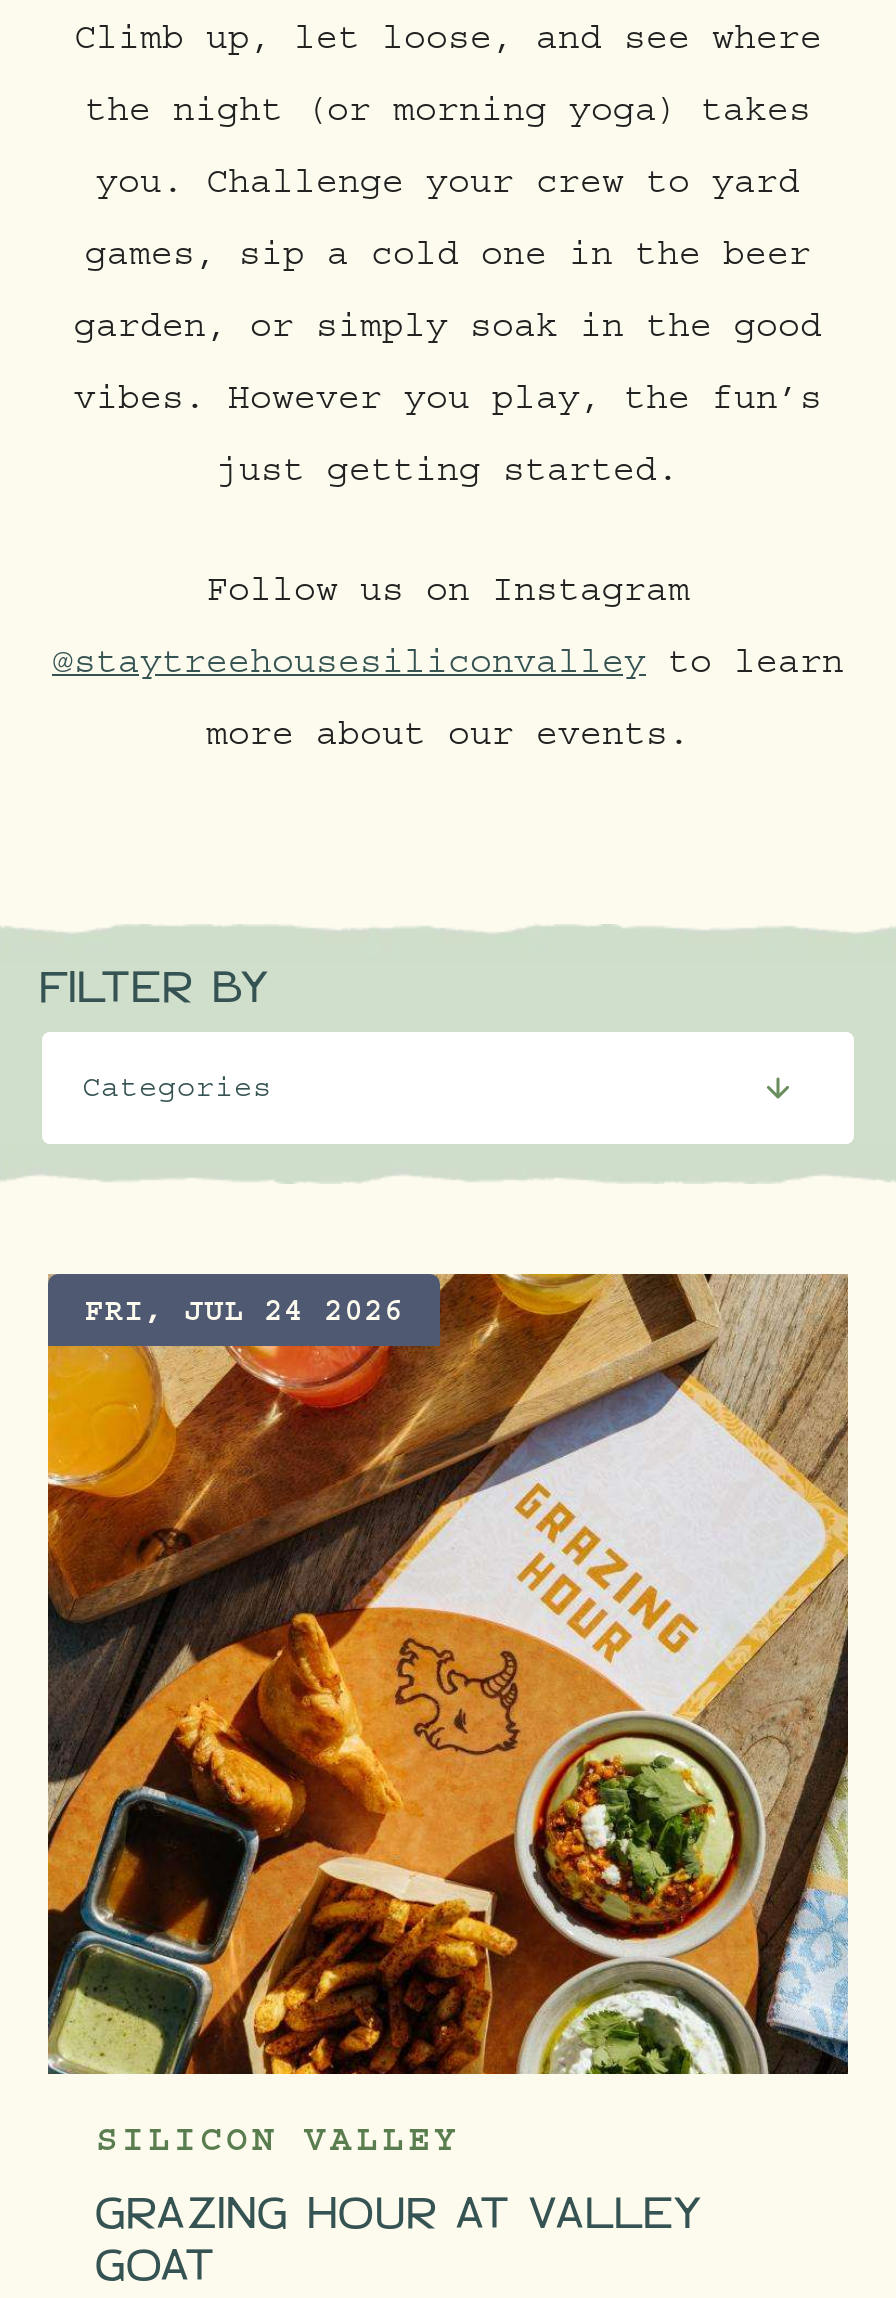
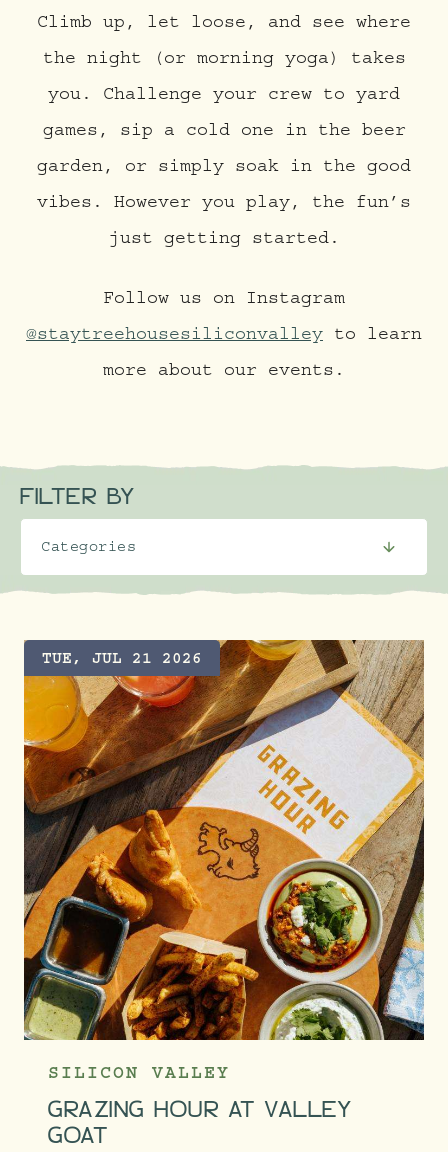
[84,1300,404,1332] FRI, JUL 24 2026 -> [42,653,202,669] TUE, JUL 21 2026

